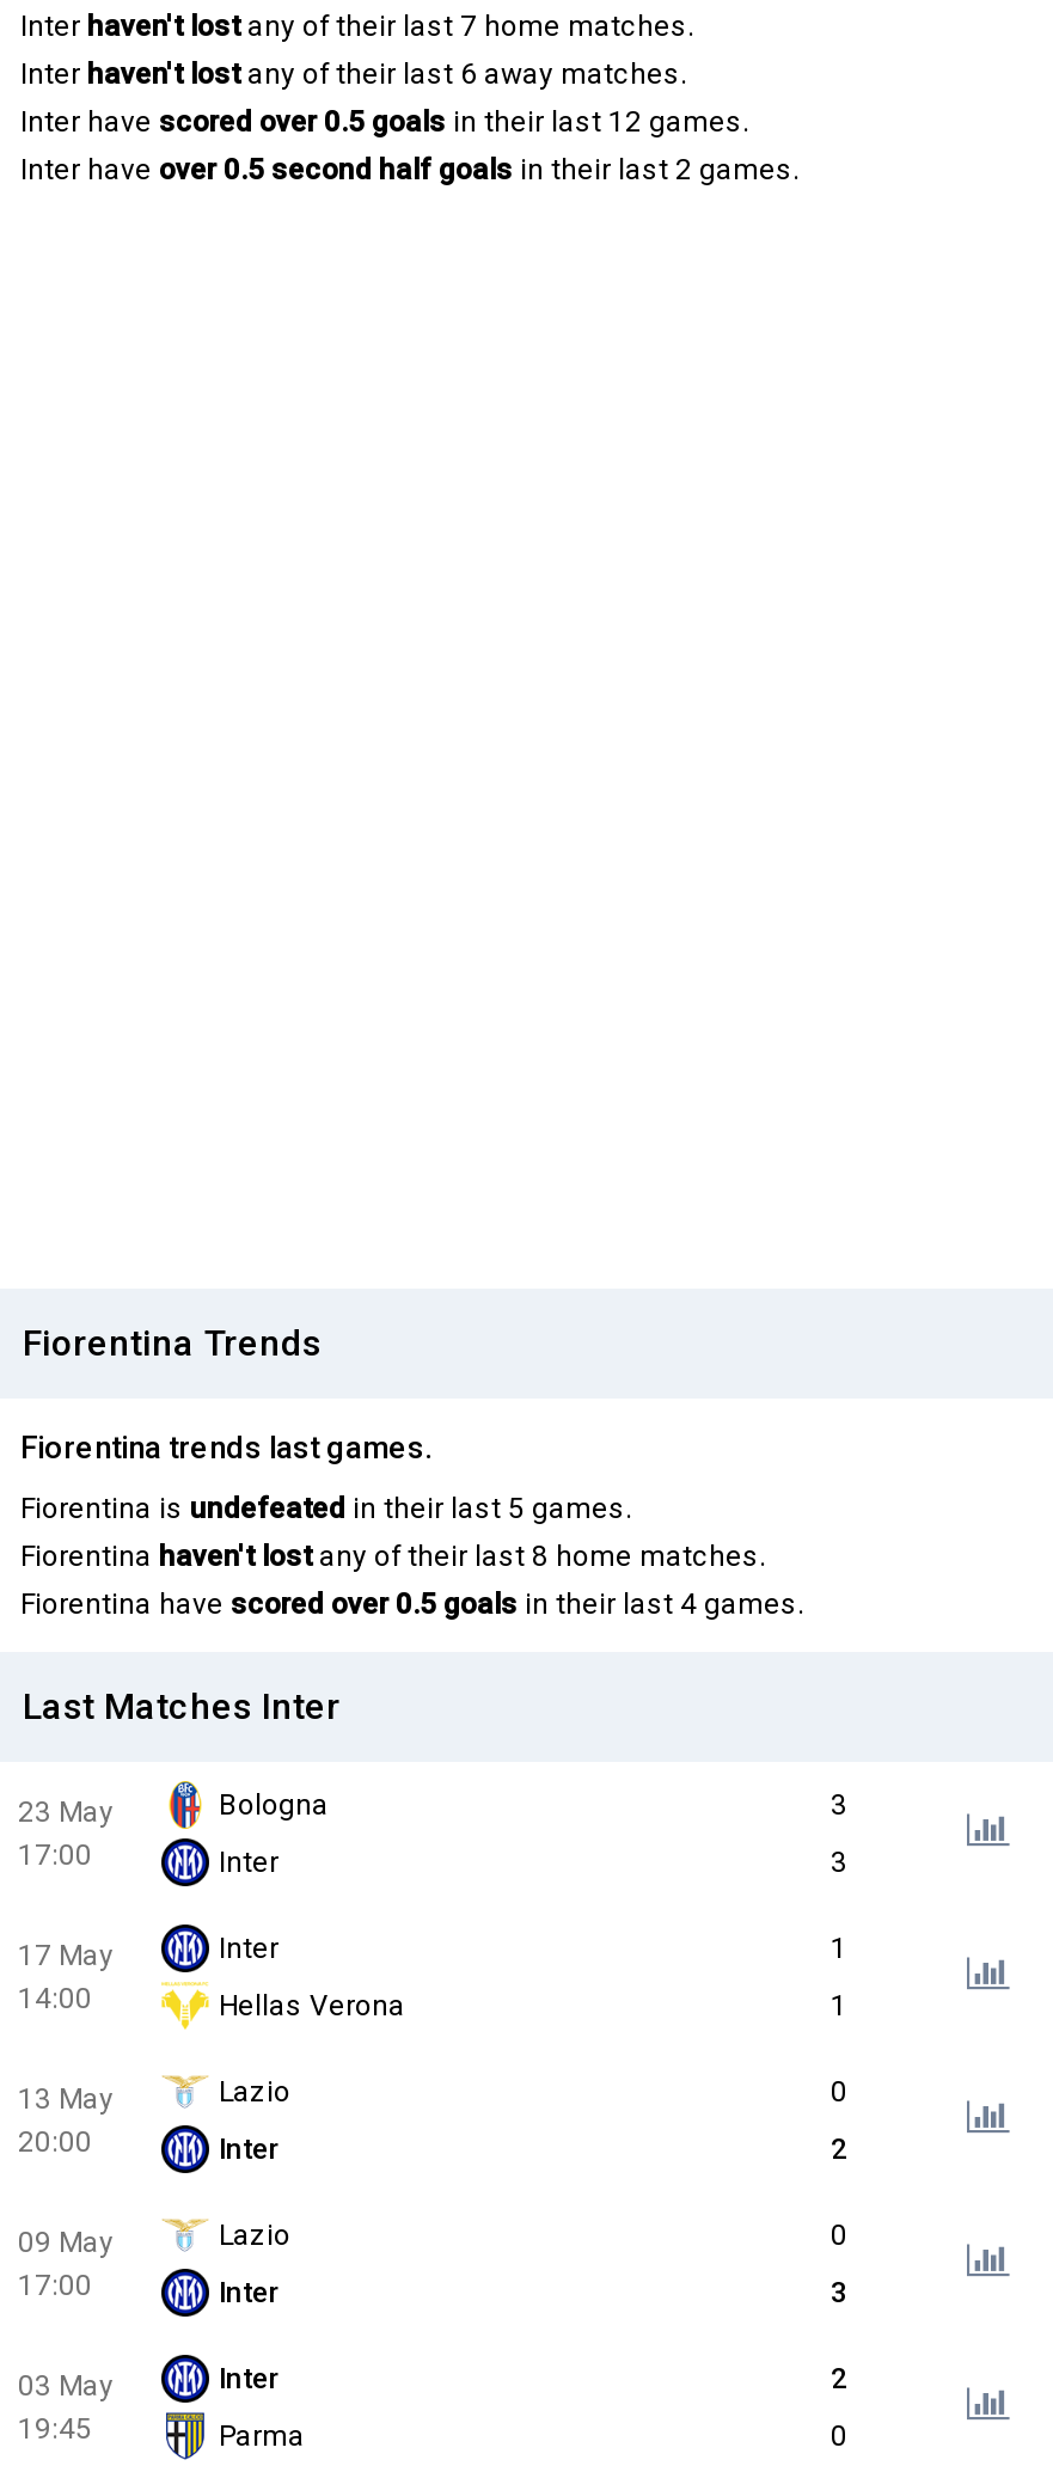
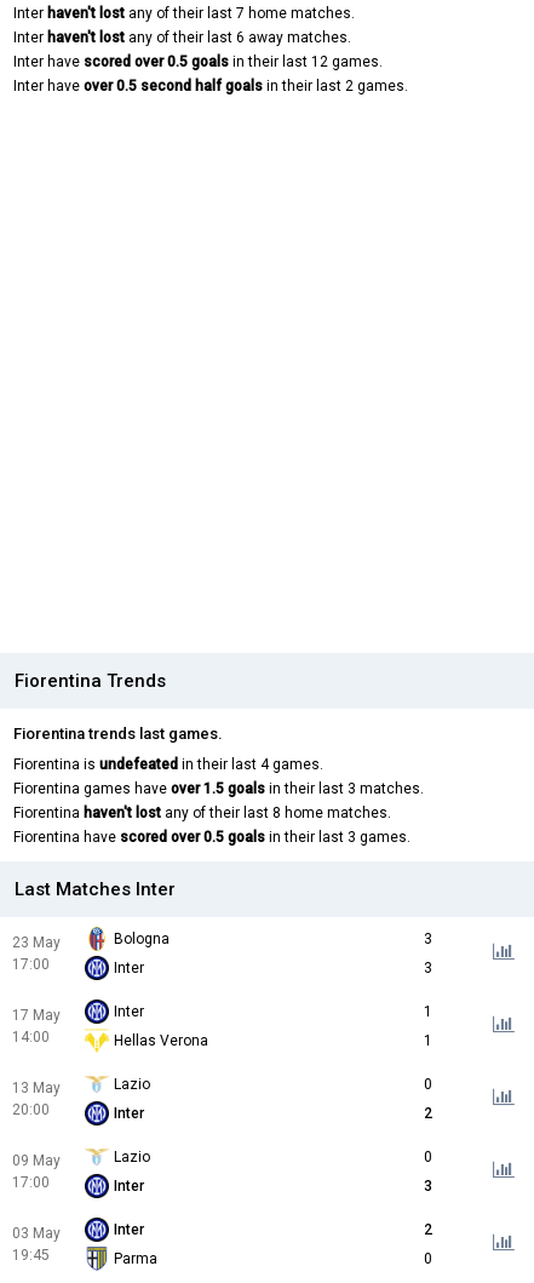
[20,1492,632,1526] Fiorentina is undefeated in their last 5 games. -> [13,756,424,797] Fiorentina is undefeated in their last 4 games. | Fiorentina games have over 1.5 goals in their last 3 matches.
[20,1588,804,1621] Fiorentina have scored over 0.5 goals in their last 4 games. -> [13,829,410,846] Fiorentina have scored over 0.5 goals in their last 3 games.

